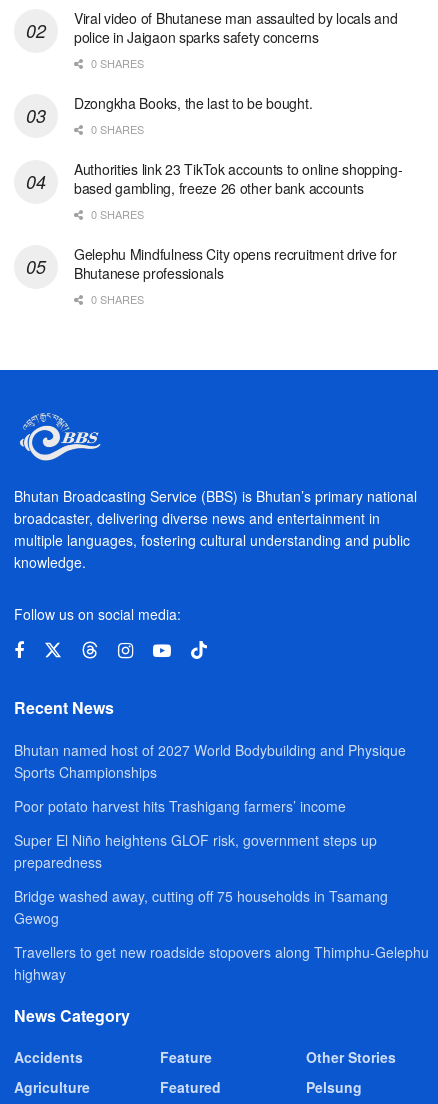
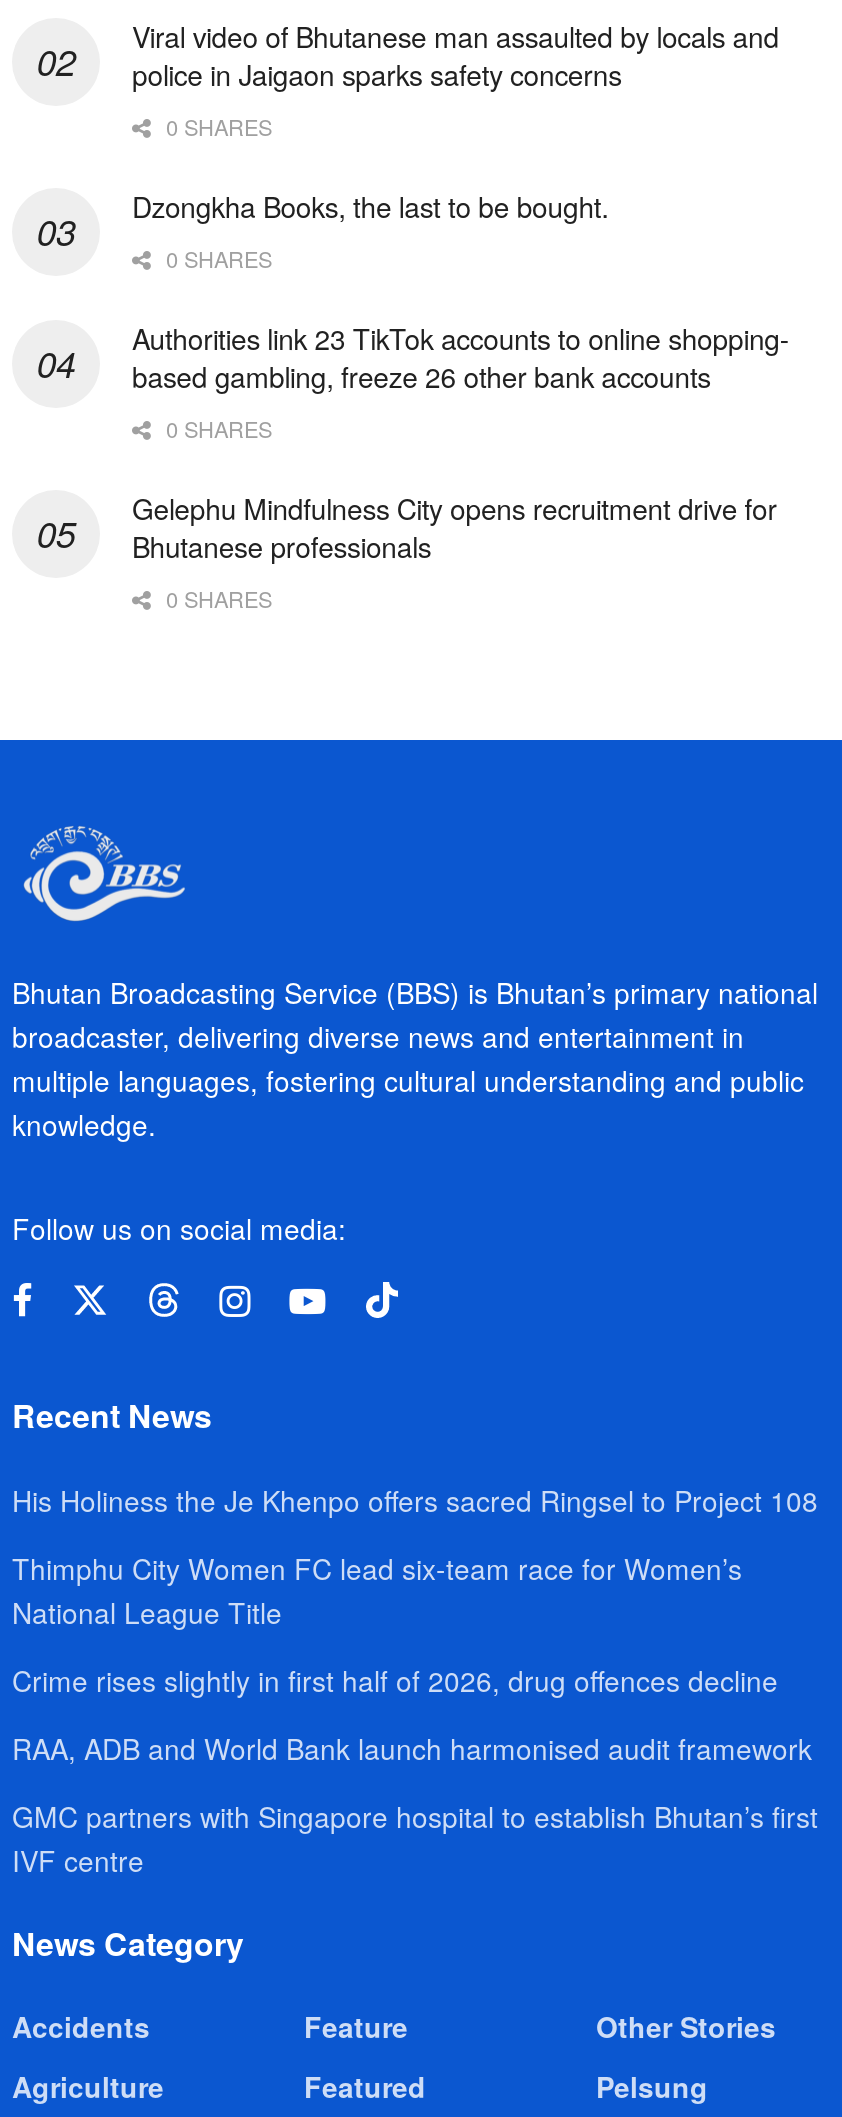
[14,740,406,782] Bhutan named host of 2027 World Bodybuilding and Physique | Sports Championships -> [12,1479,818,1519] His Holiness the Je Khenpo offers sacred Ringsel to Project 108
[14,796,346,816] Poor potato harvest hits Trashigang farmers’ income -> [12,1547,742,1631] Thimphu City Women FC lead six-team race for Women’s | National League Title
[14,830,377,872] Super El Niño heightens GLOF risk, government steps up | preparedness -> [12,1659,778,1699] Crime rises slightly in first half of 2026, drug offences decline
[14,886,388,928] Bridge washed away, cutting off 75 households in Tsamang | Gewog -> [12,1727,812,1767] RAA, ADB and World Bank launch harmonised audit framework
[14,942,429,984] Travellers to get new roadside stopovers along Thimphu-Gelephu | highway -> [12,1795,818,1879] GMC partners with Singapore hospital to establish Bhutan’s first | IVF centre

